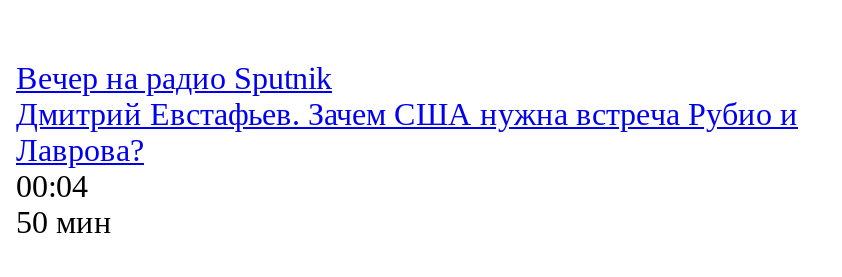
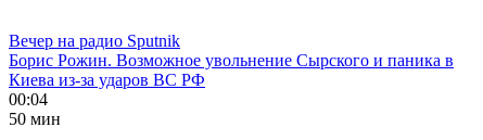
[16,97,798,167] Дмитрий Евстафьев. Зачем США нужна встреча Рубио и | Лаврова? -> [9,51,454,89] Борис Рожин. Возможное увольнение Сырского и паника в | Киева из-за ударов ВС РФ

